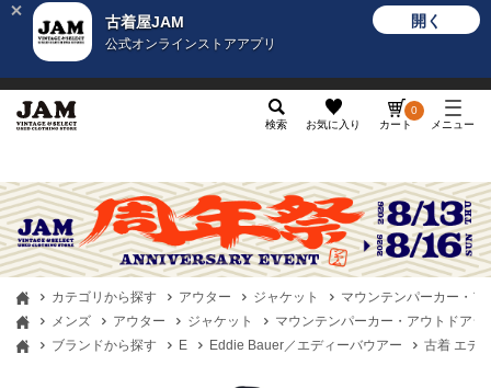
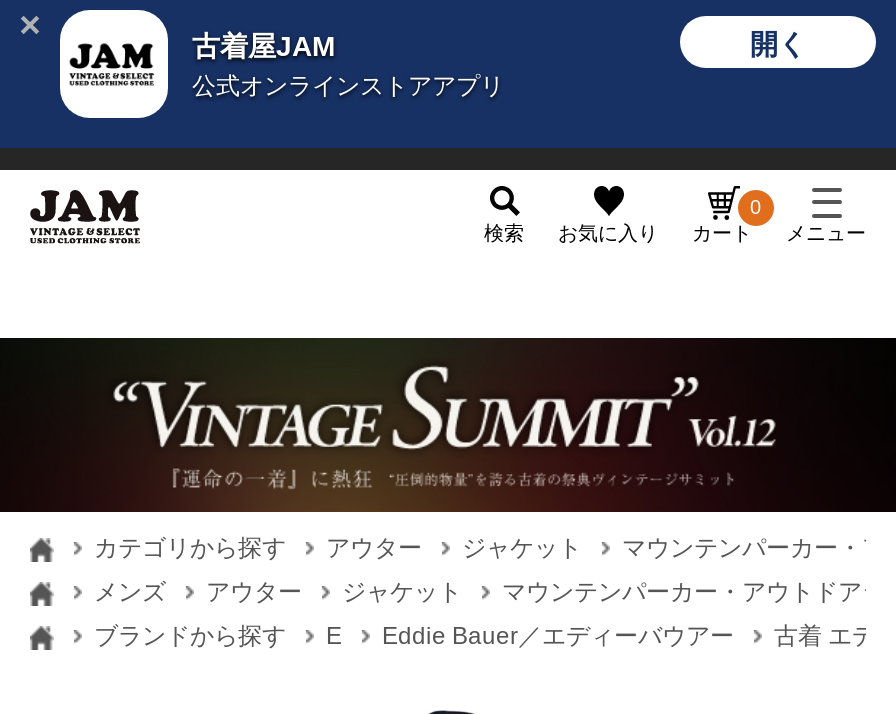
[3,182,488,277] [image] -> [6,336,890,514] [image]

